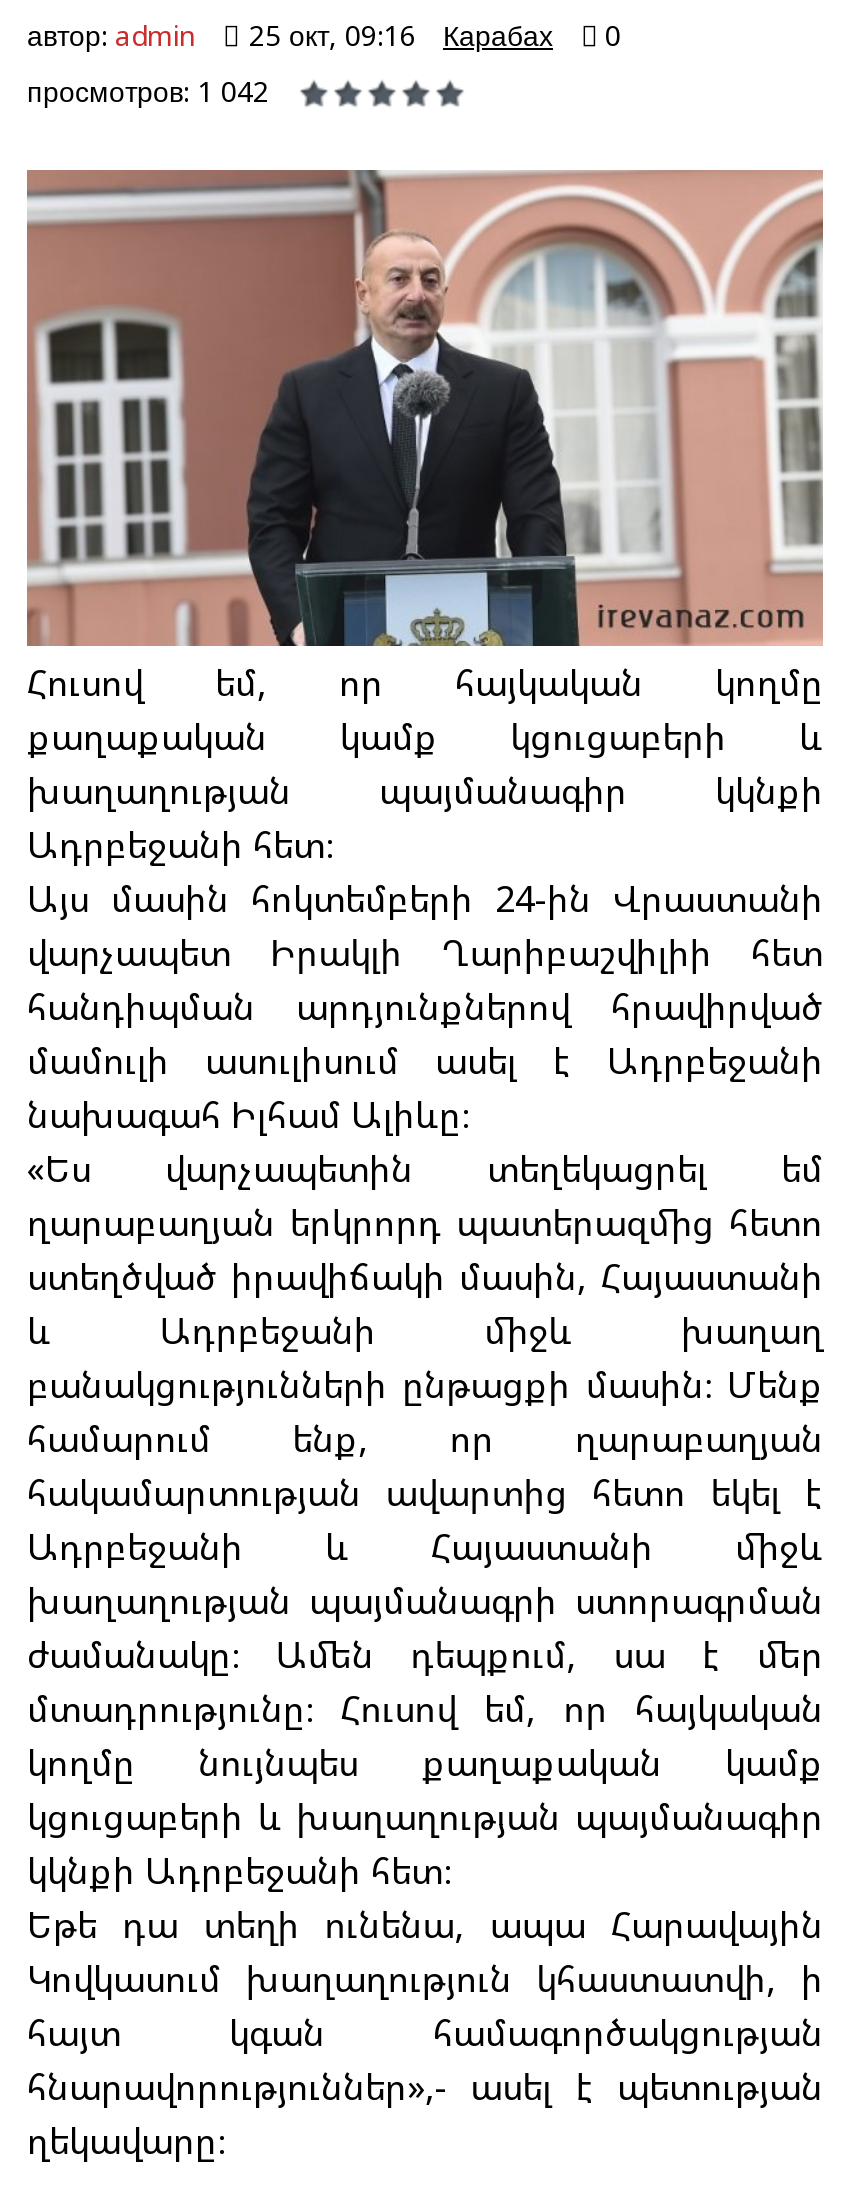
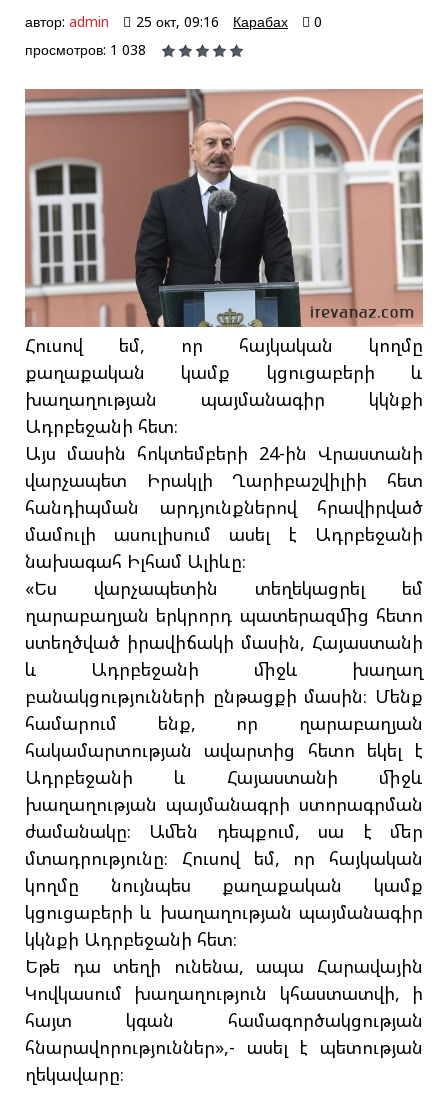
[27,72,269,110] просмотров: 1 042 -> [25,40,146,59] просмотров: 1 038

